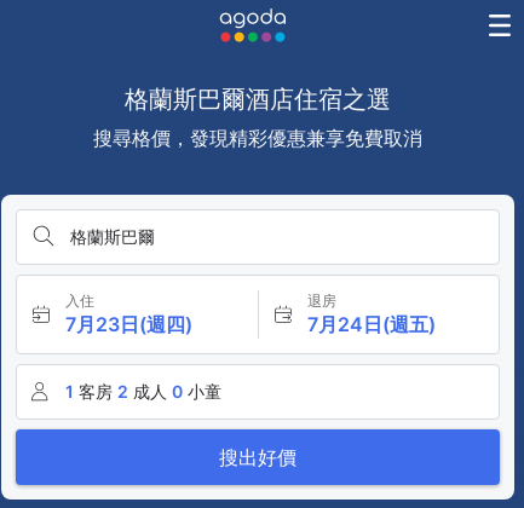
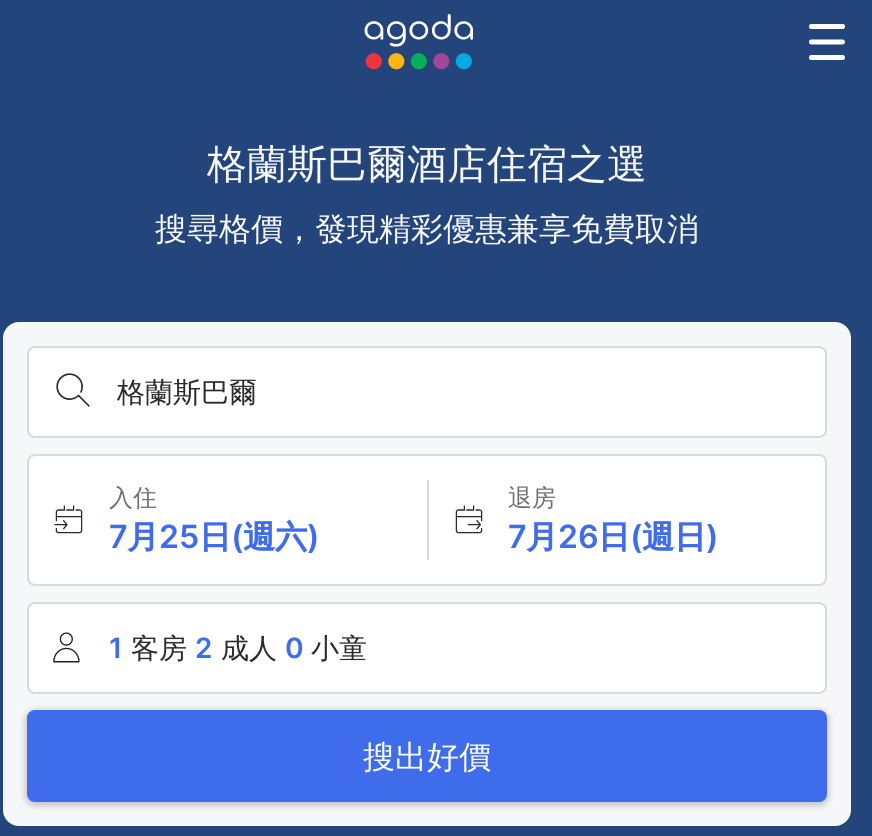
[65,312,192,336] 7月23日(週四) -> [109,516,319,556] 7月25日(週六)
[307,312,435,336] 7月24日(週五) -> [508,516,718,556] 7月26日(週日)

